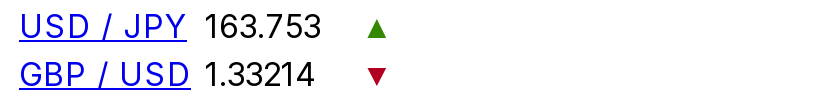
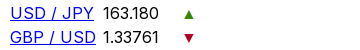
[19,7,321,47] USD / JPY 163.753 -> [10,3,159,23] USD / JPY 163.180
[19,55,317,95] GBP / USD 1.33214 -> [10,27,159,47] GBP / USD 1.33761

